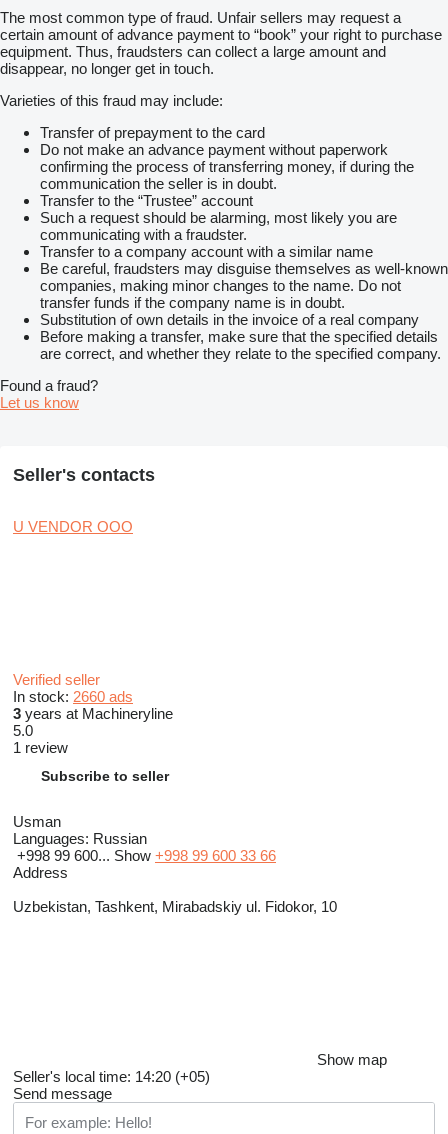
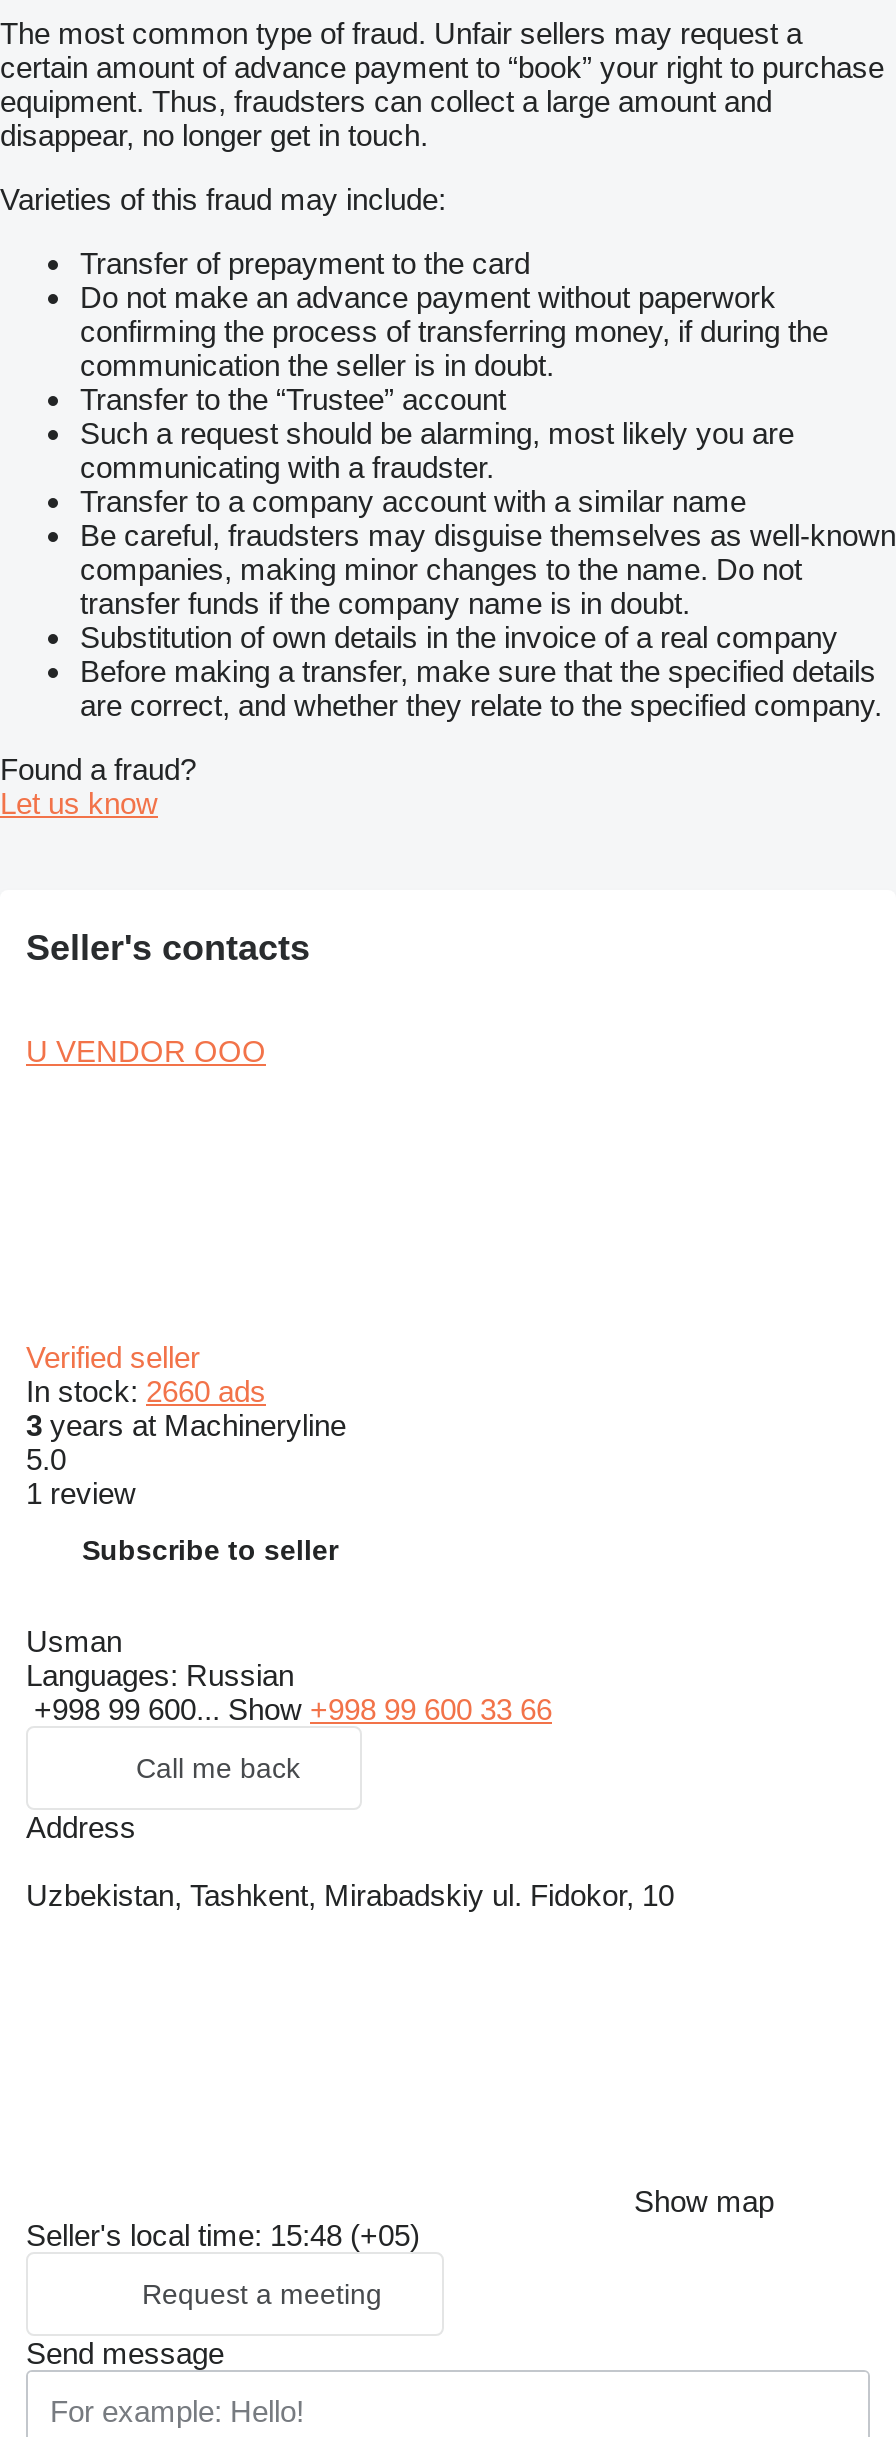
none -> [136,1752,300,1784] Call me back
[13,1068,210,1085] Seller's local time: 14:20 (+05) -> [26,2218,420,2310] Seller's local time: 15:48 (+05) | Request a meeting

